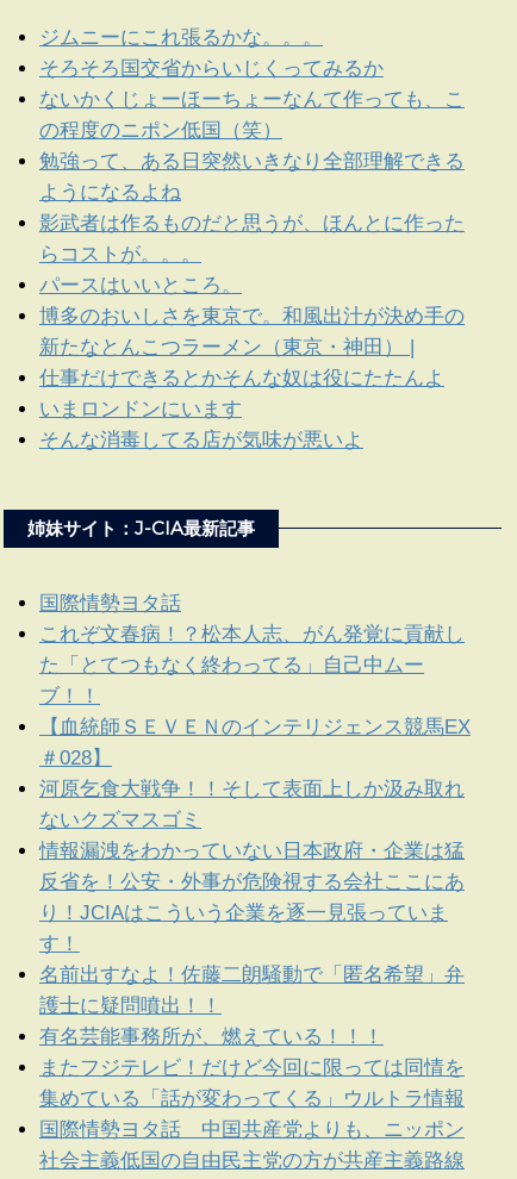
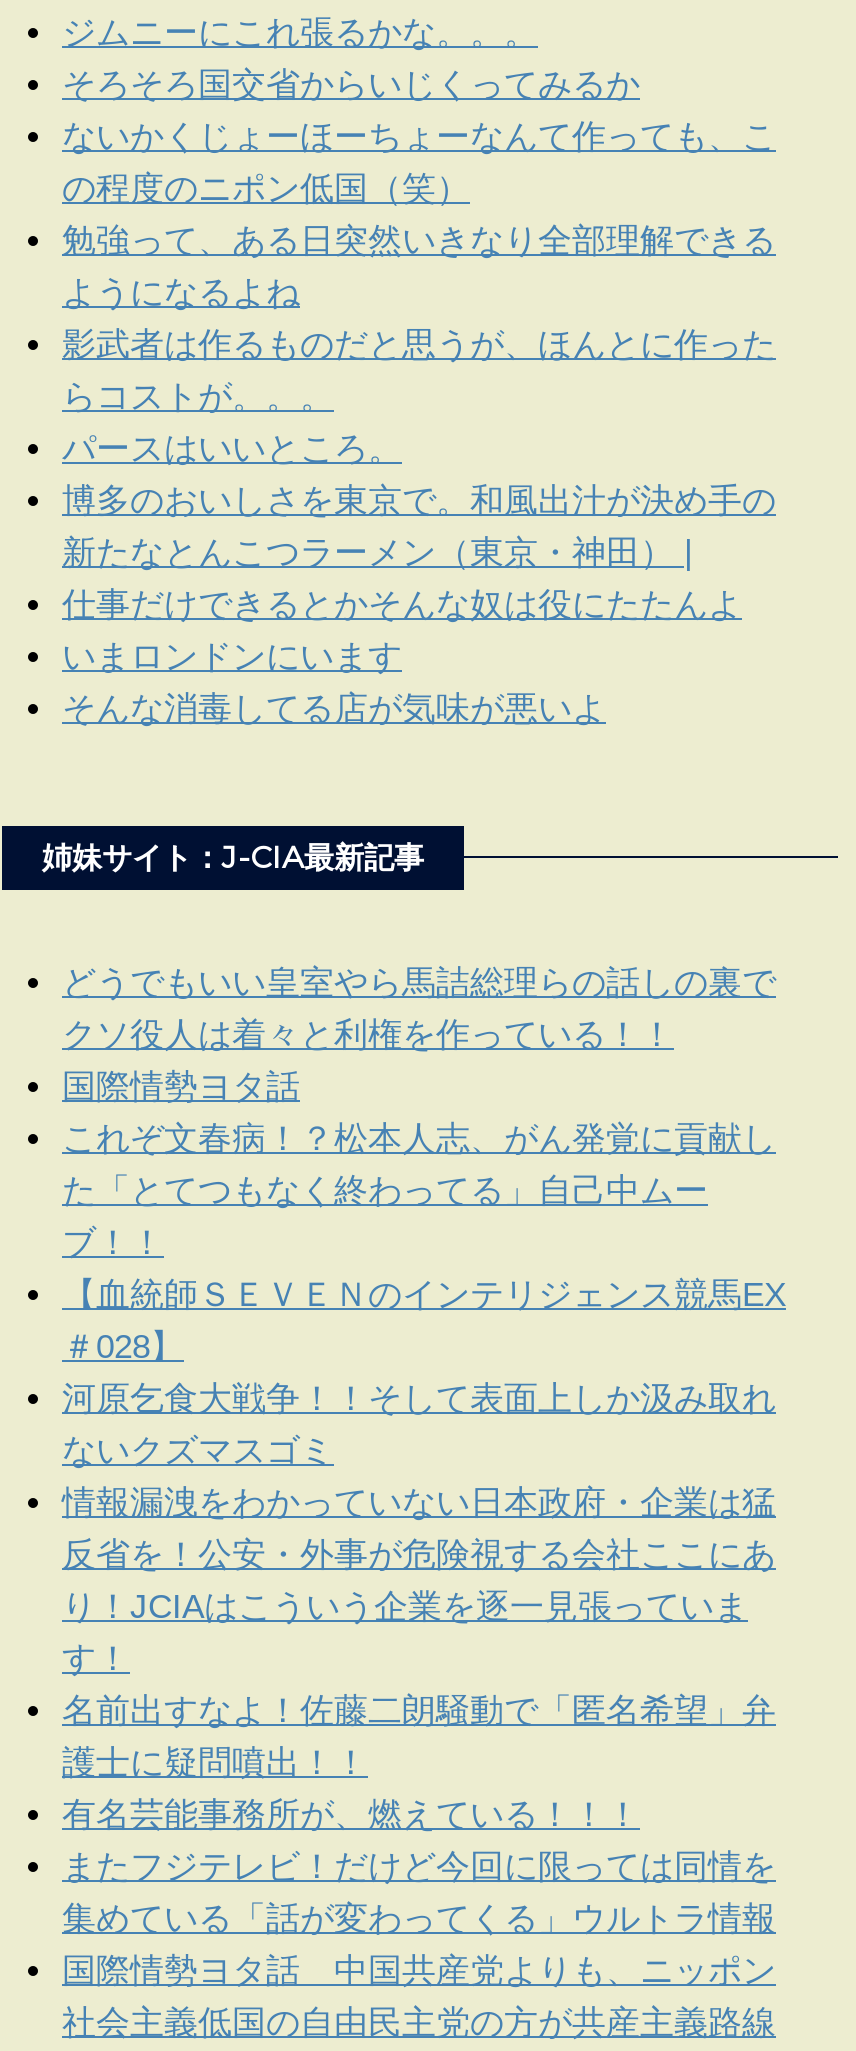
none -> [62,964,776,1054] どうでもいい皇室やら馬詰総理らの話しの裏で | クソ役人は着々と利権を作っている！！

